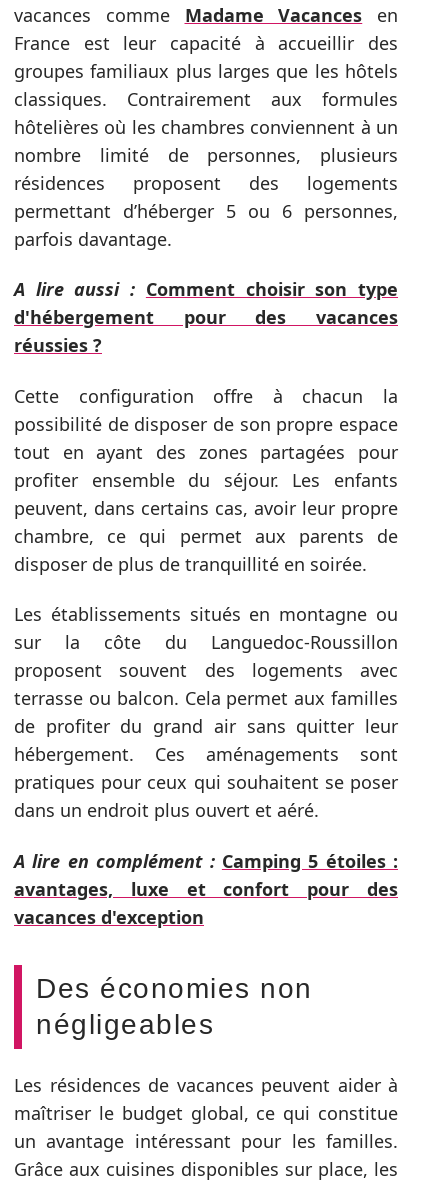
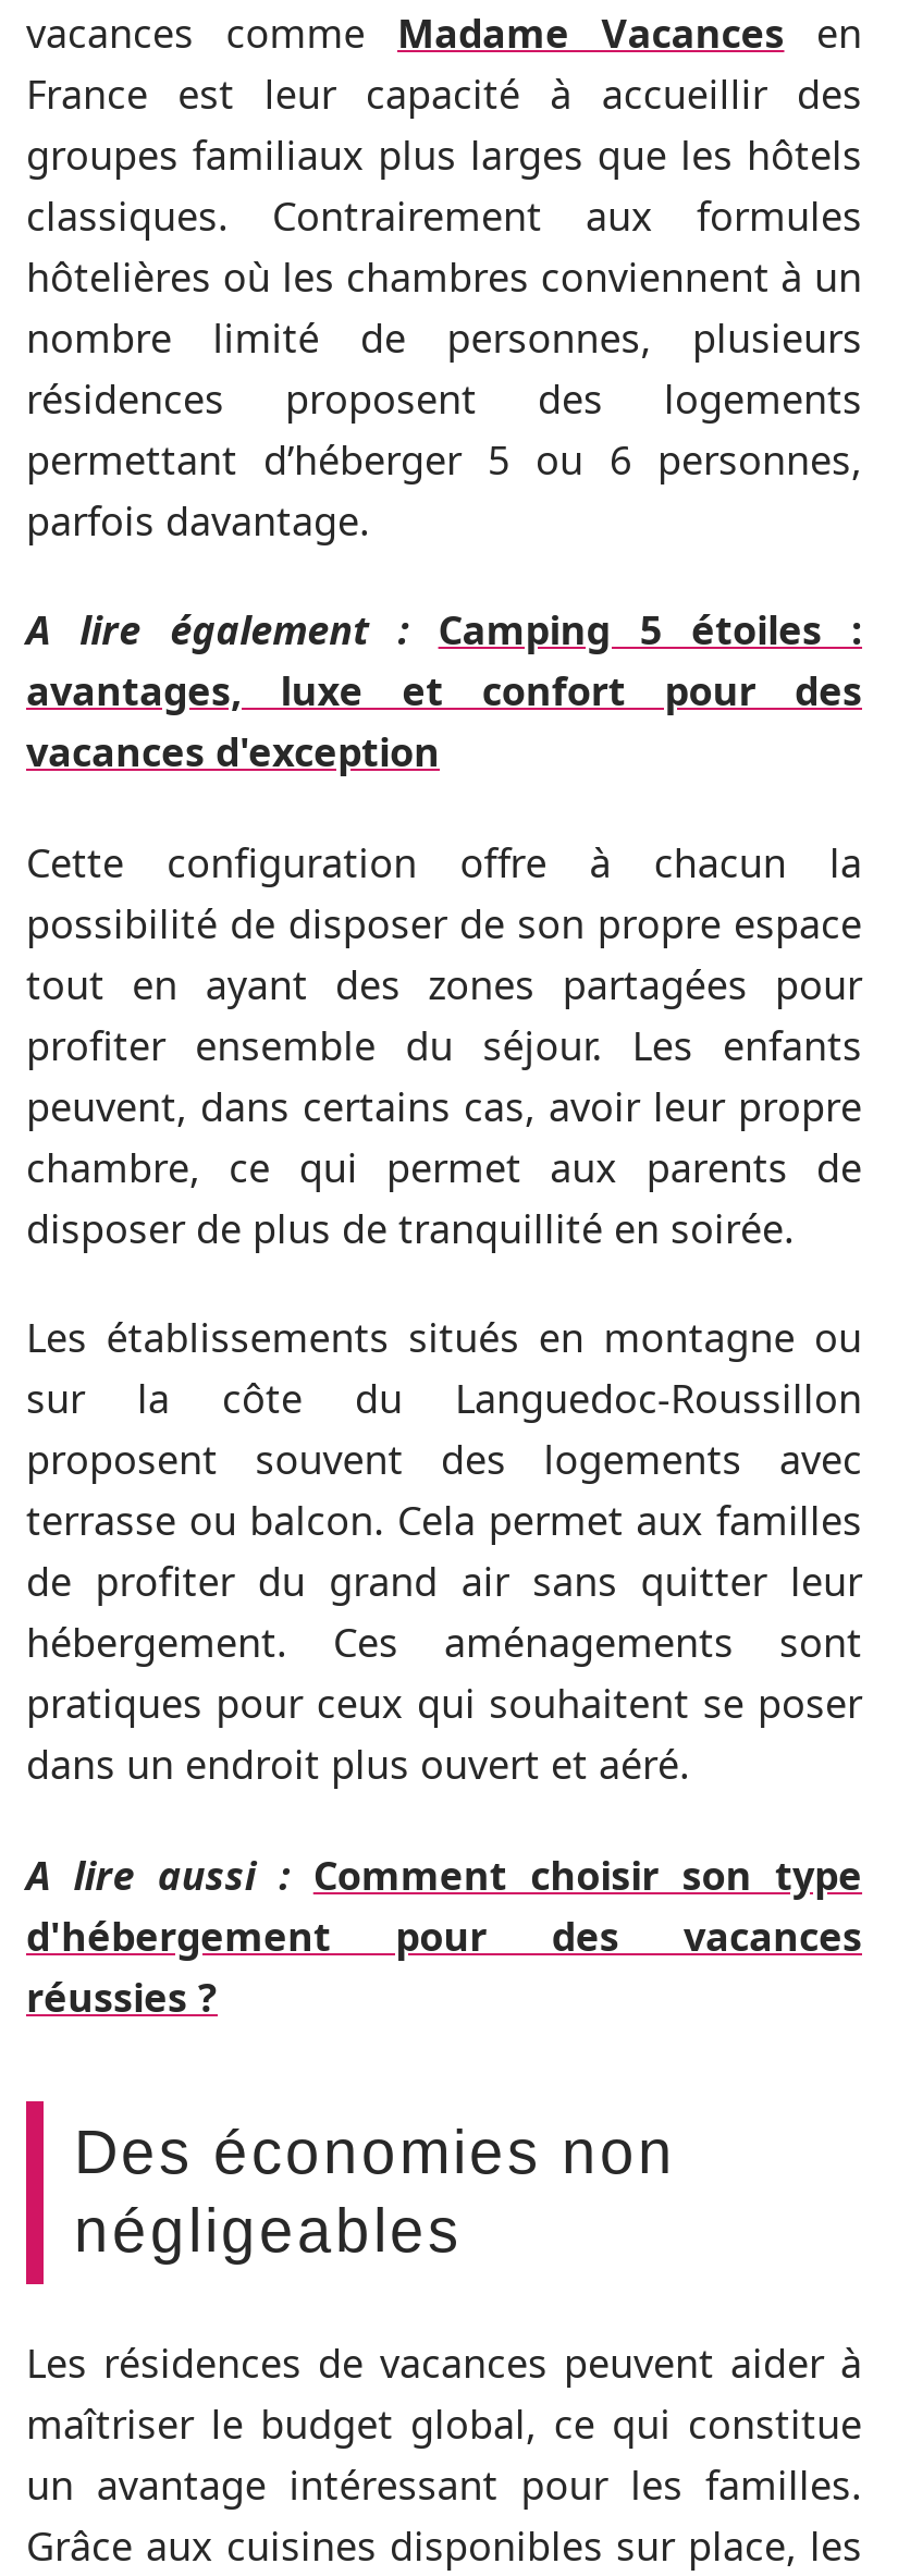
none -> [26,603,862,655] A lire également : Camping 5 étoiles :
moved [14,277,398,357] -> [26,1848,862,2022]: A lire aussi : Comment choisir son type | d'hébergement pour des vacances | réussies ?
[14,848,398,872] A lire en complément : Camping 5 étoiles : -> none
moved [14,876,398,928] -> [26,664,862,777]: avantages, luxe et confort pour des | vacances d'exception

